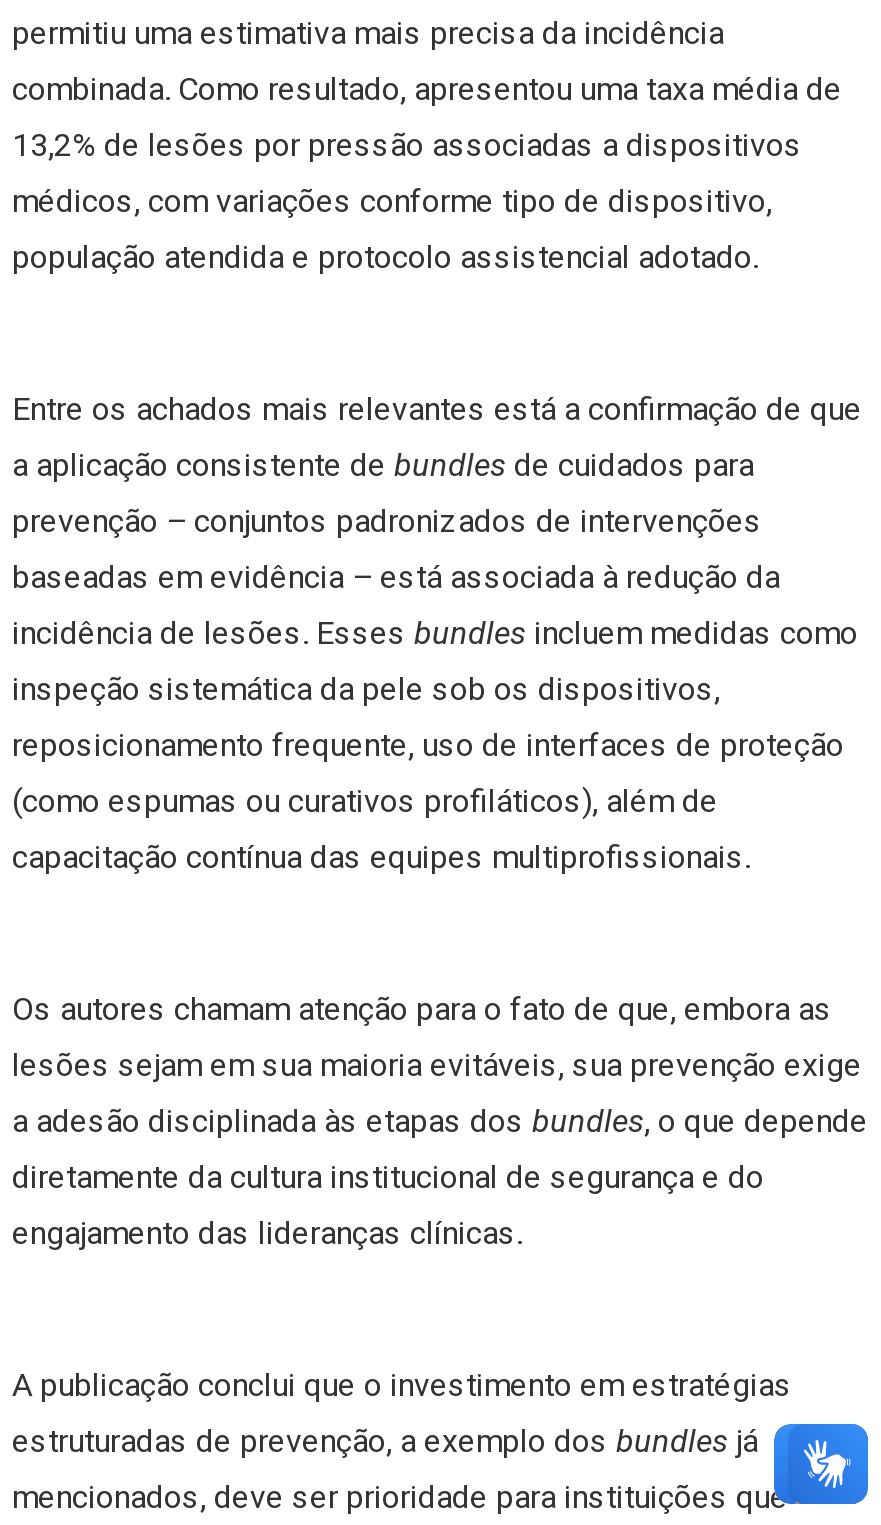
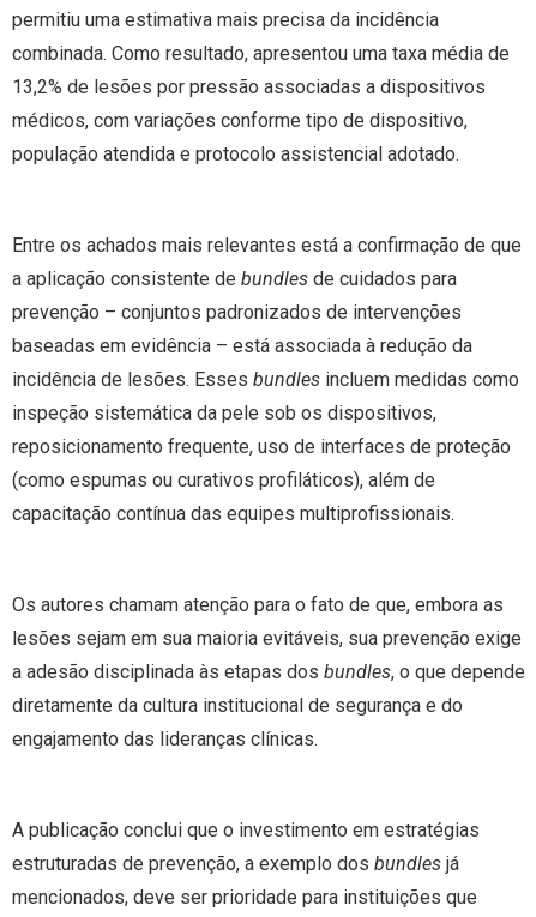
[772,1422,870,1506] [image] -> none

